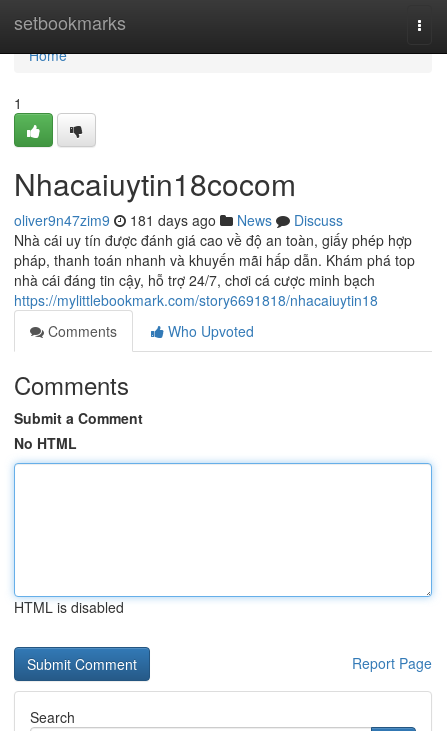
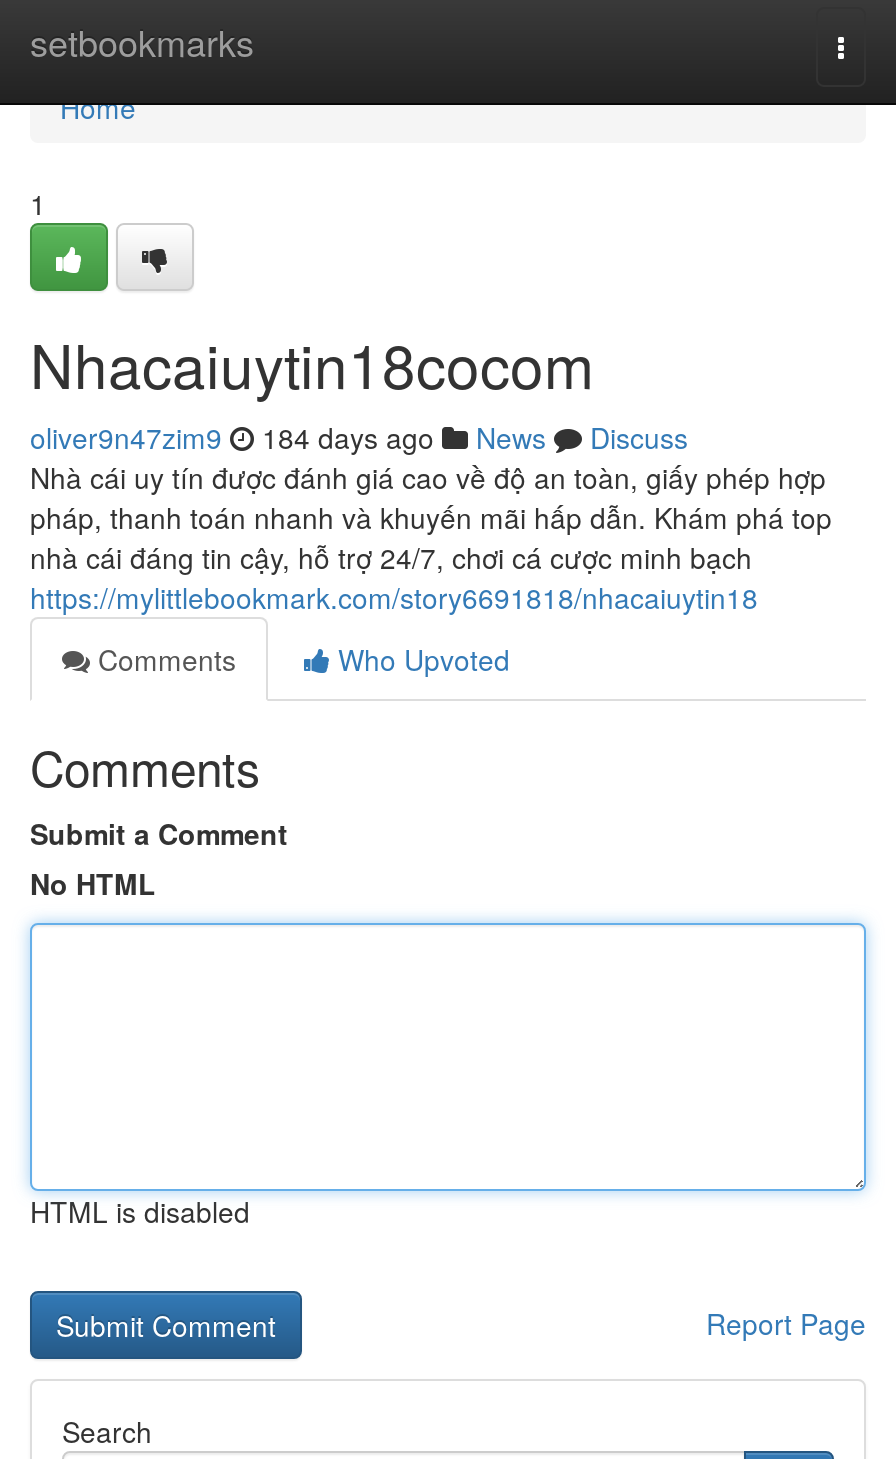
[14,210,343,230] oliver9n47zim9 181 days ago News Discuss -> [30,417,688,457] oliver9n47zim9 184 days ago News Discuss

